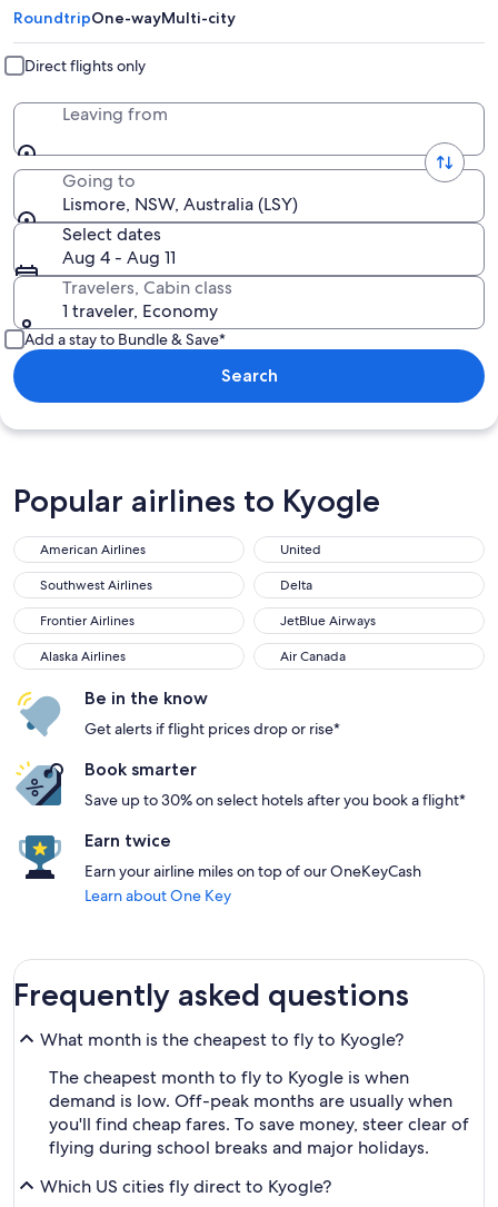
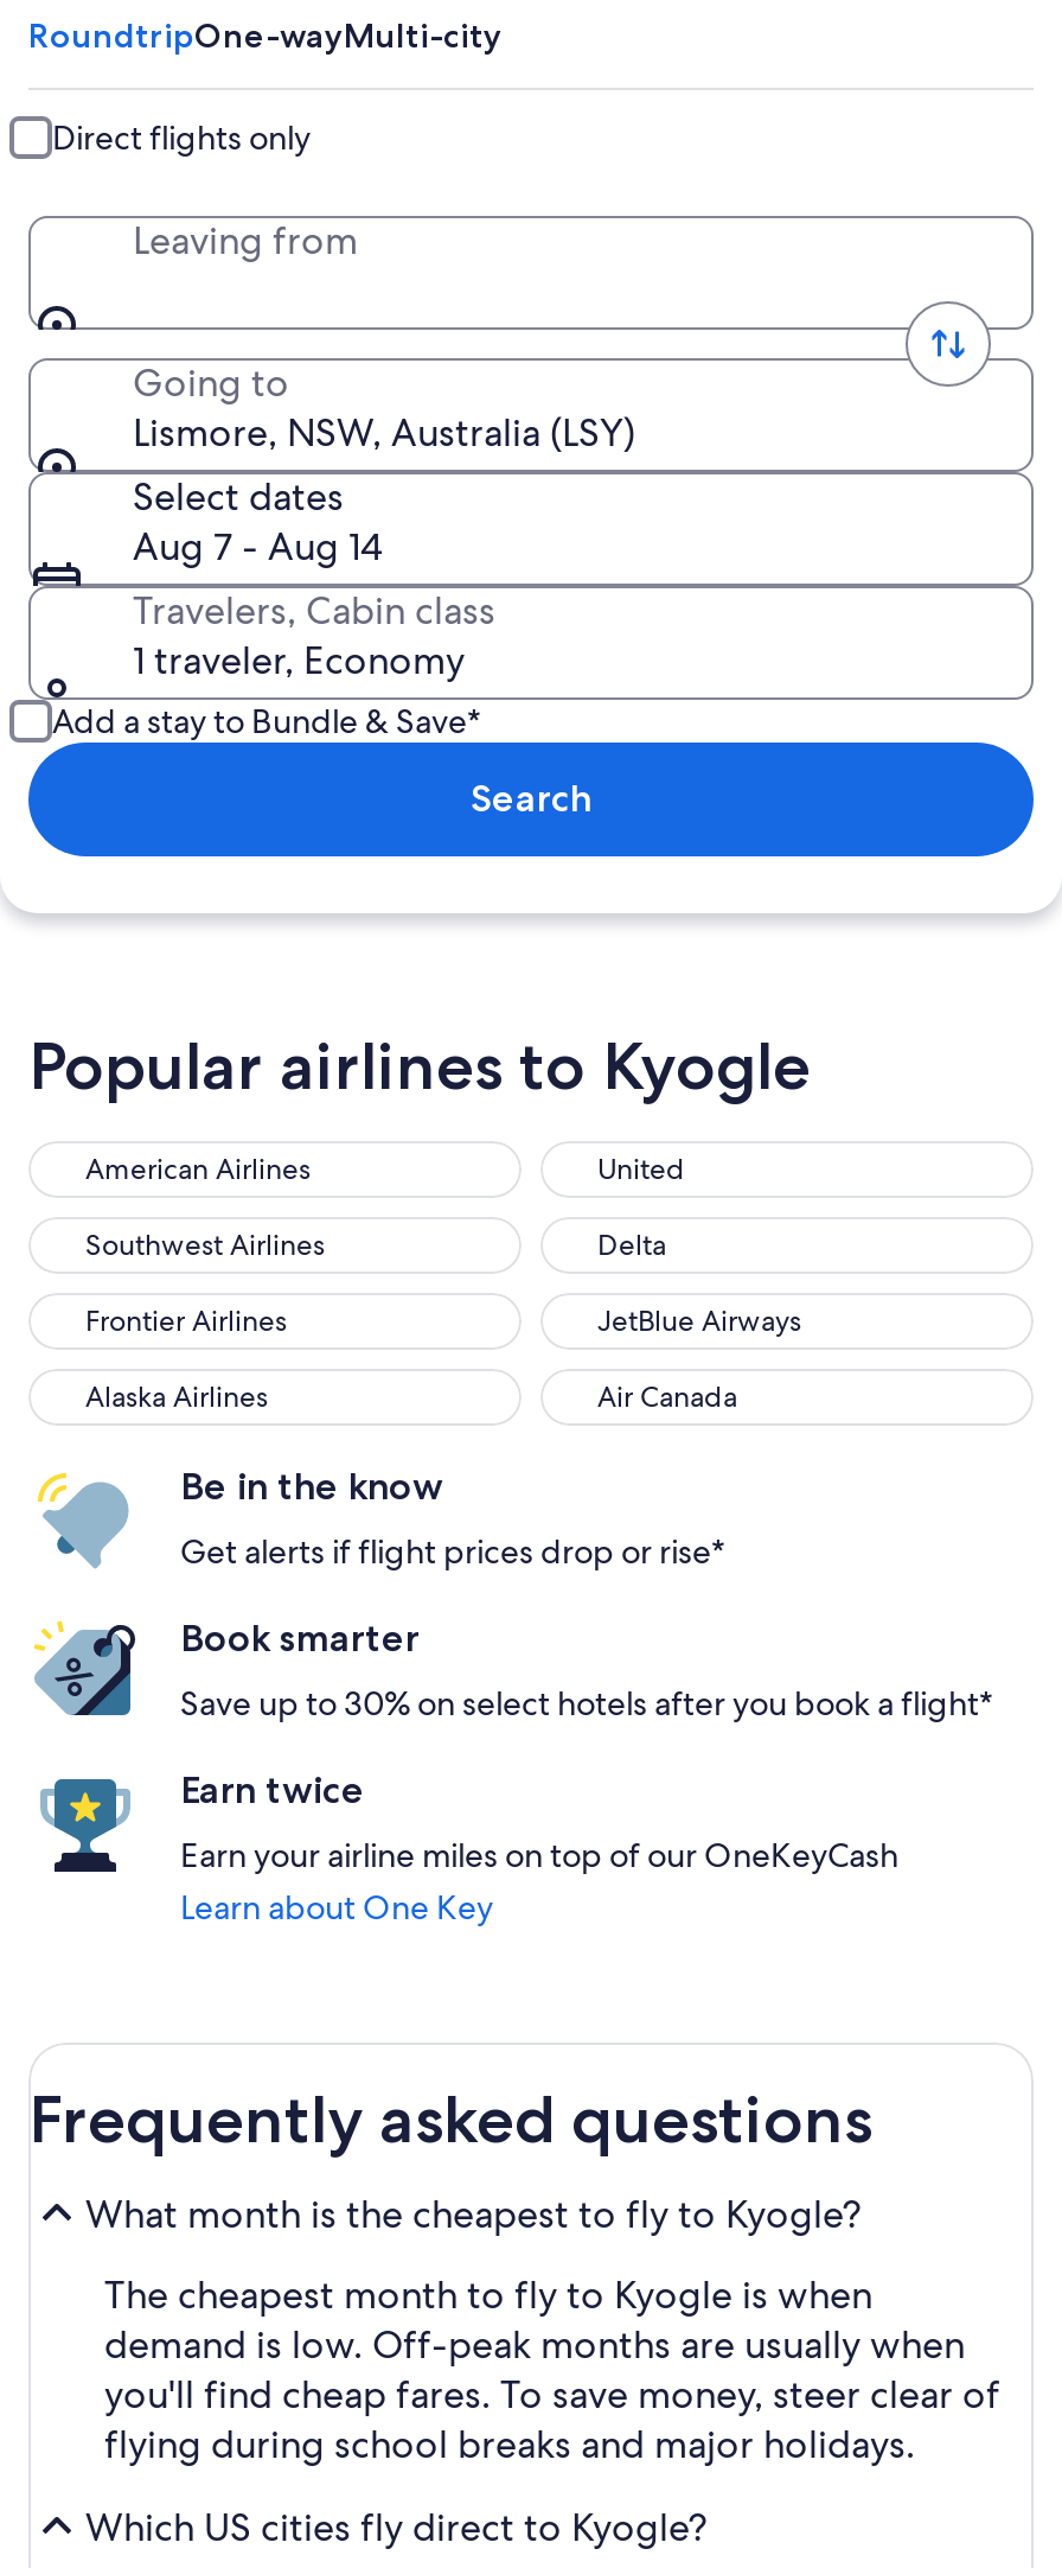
[62,246,176,269] Aug 4 - Aug 11 -> [133,522,382,572] Aug 7 - Aug 14

